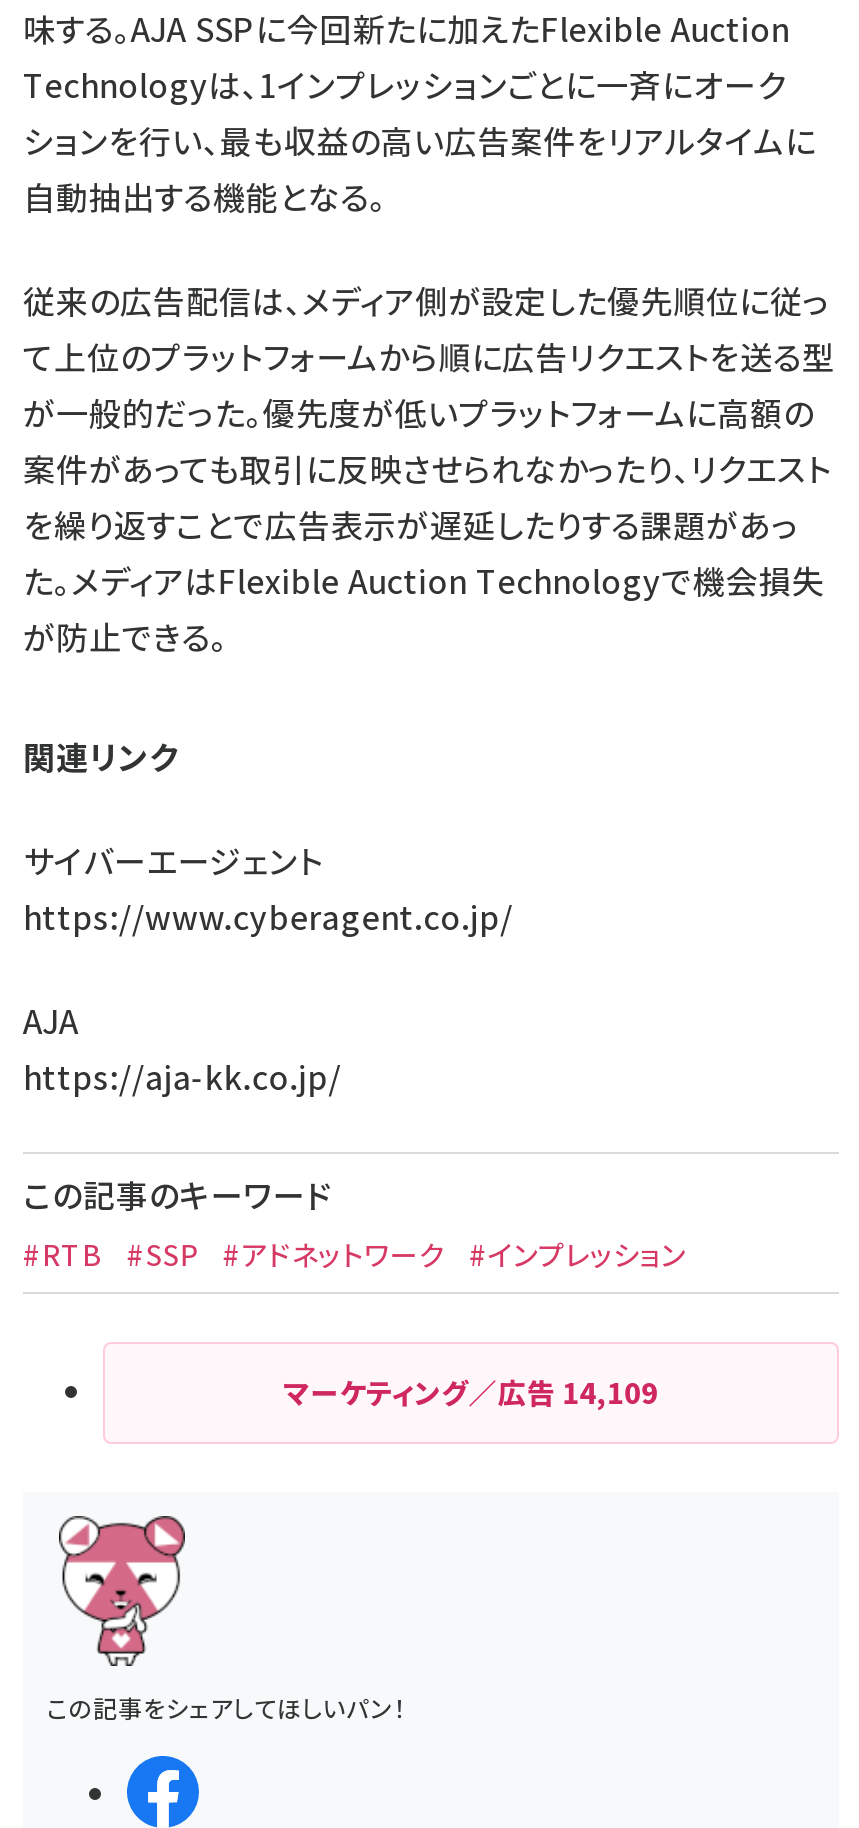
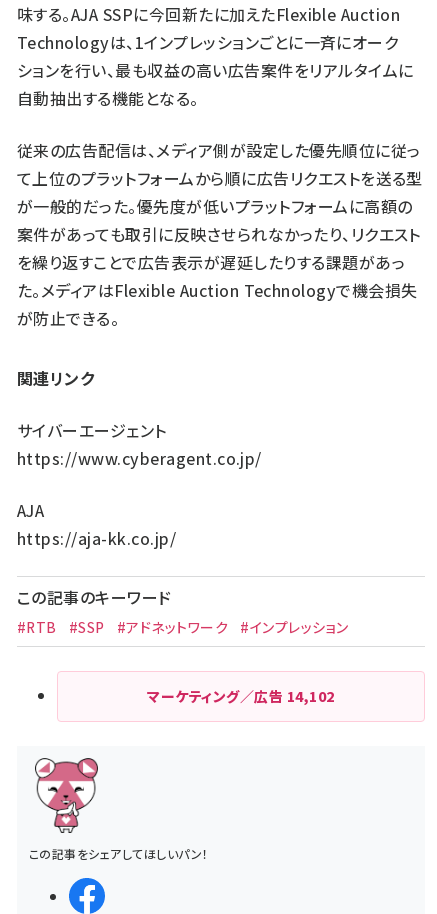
[284,1372,658,1412] マーケティング／広告14,109 -> [147,686,335,706] マーケティング／広告14,102

